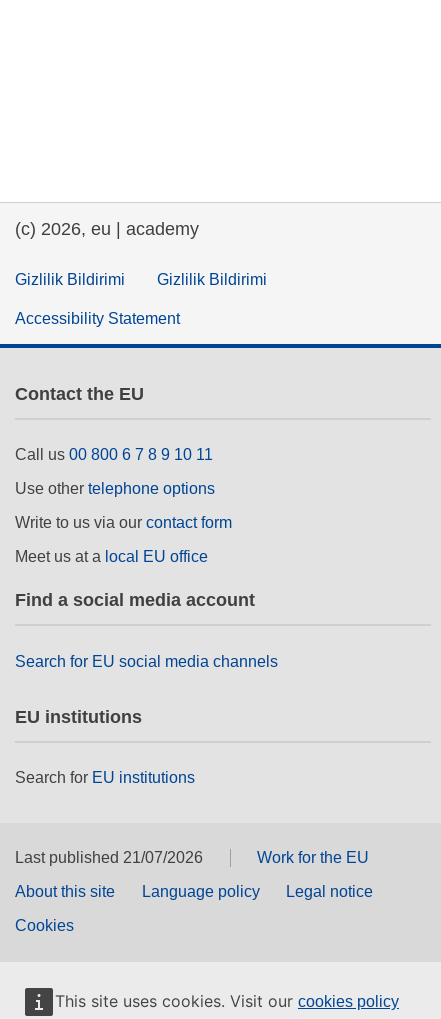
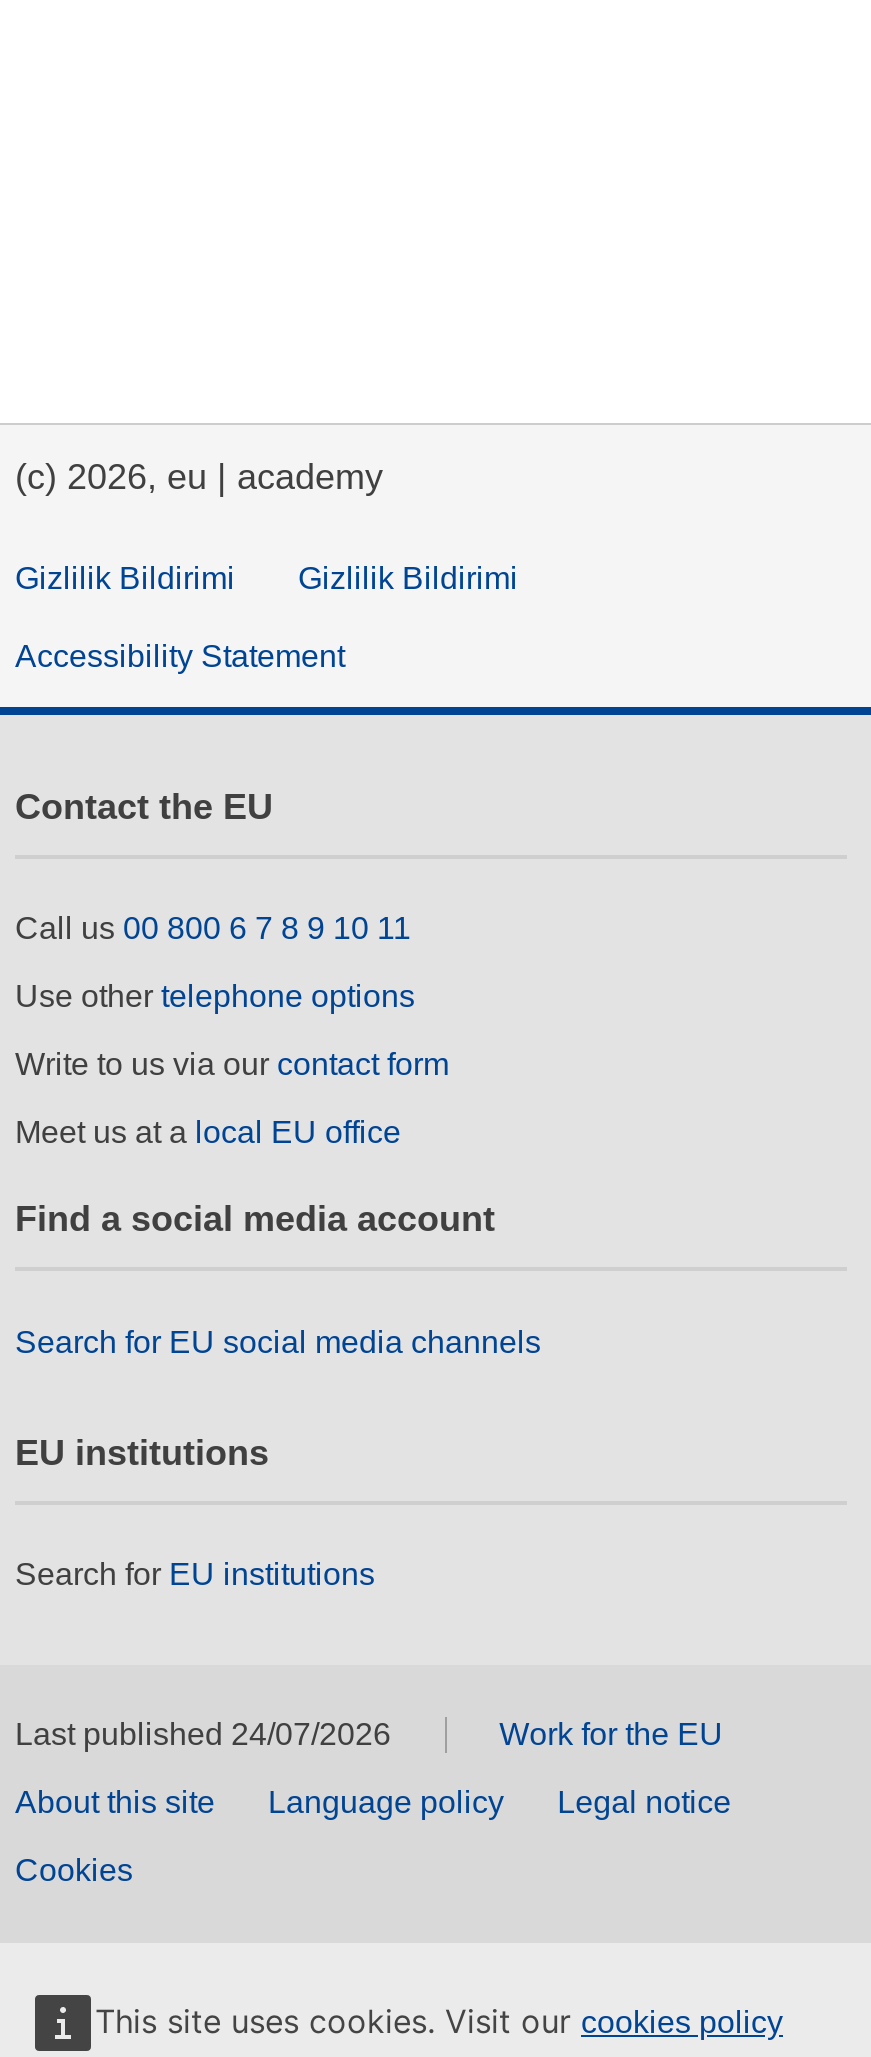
[15,849,203,866] Last published 21/07/2026 -> [15,1718,391,1752] Last published 24/07/2026

